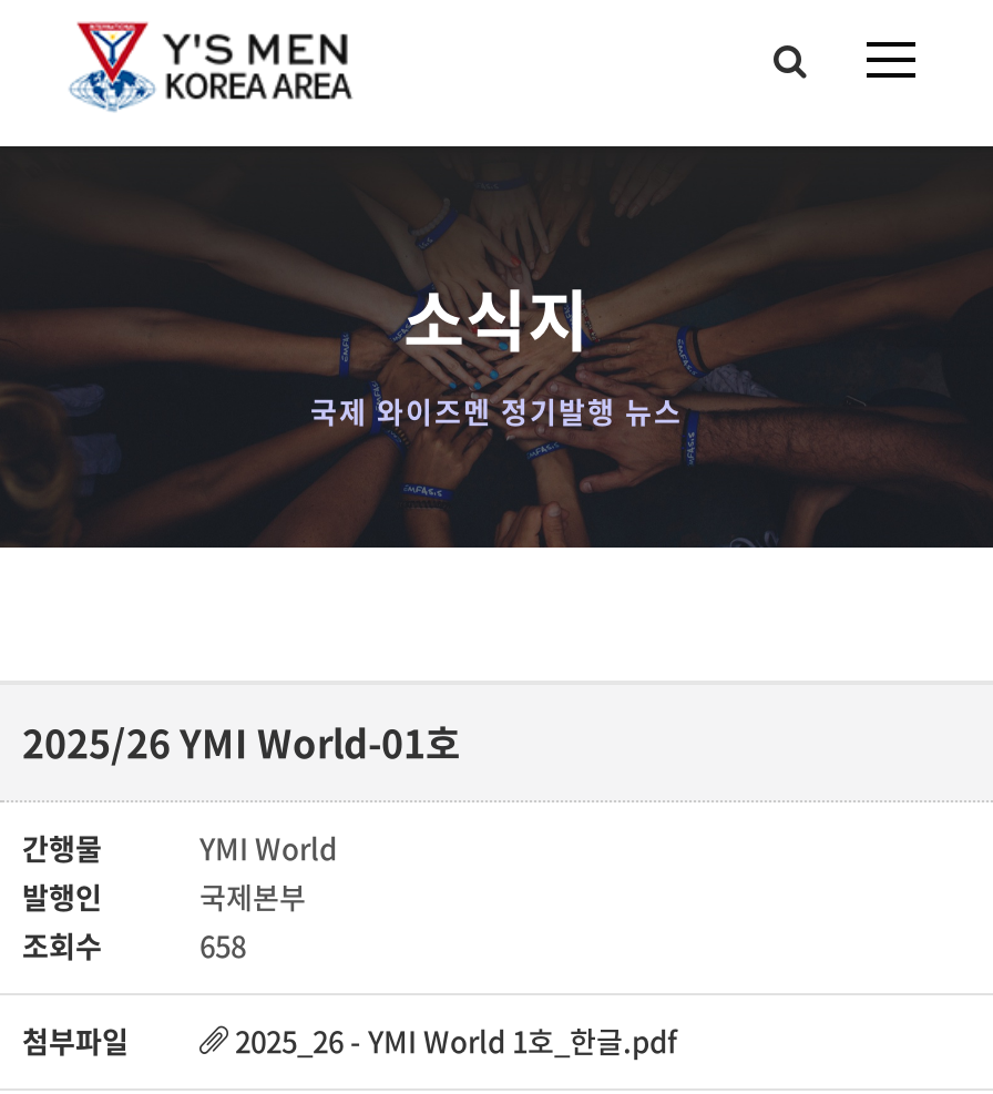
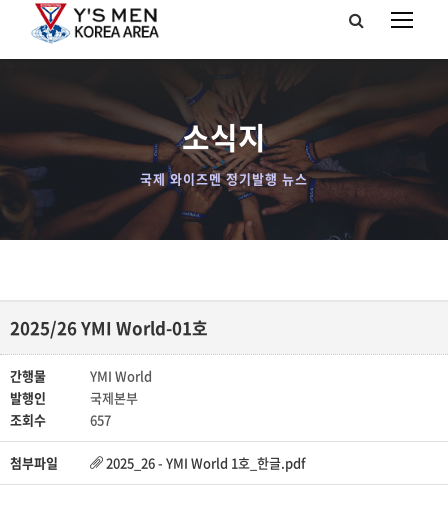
[199,924,246,966] 658 -> [90,410,111,429] 657

